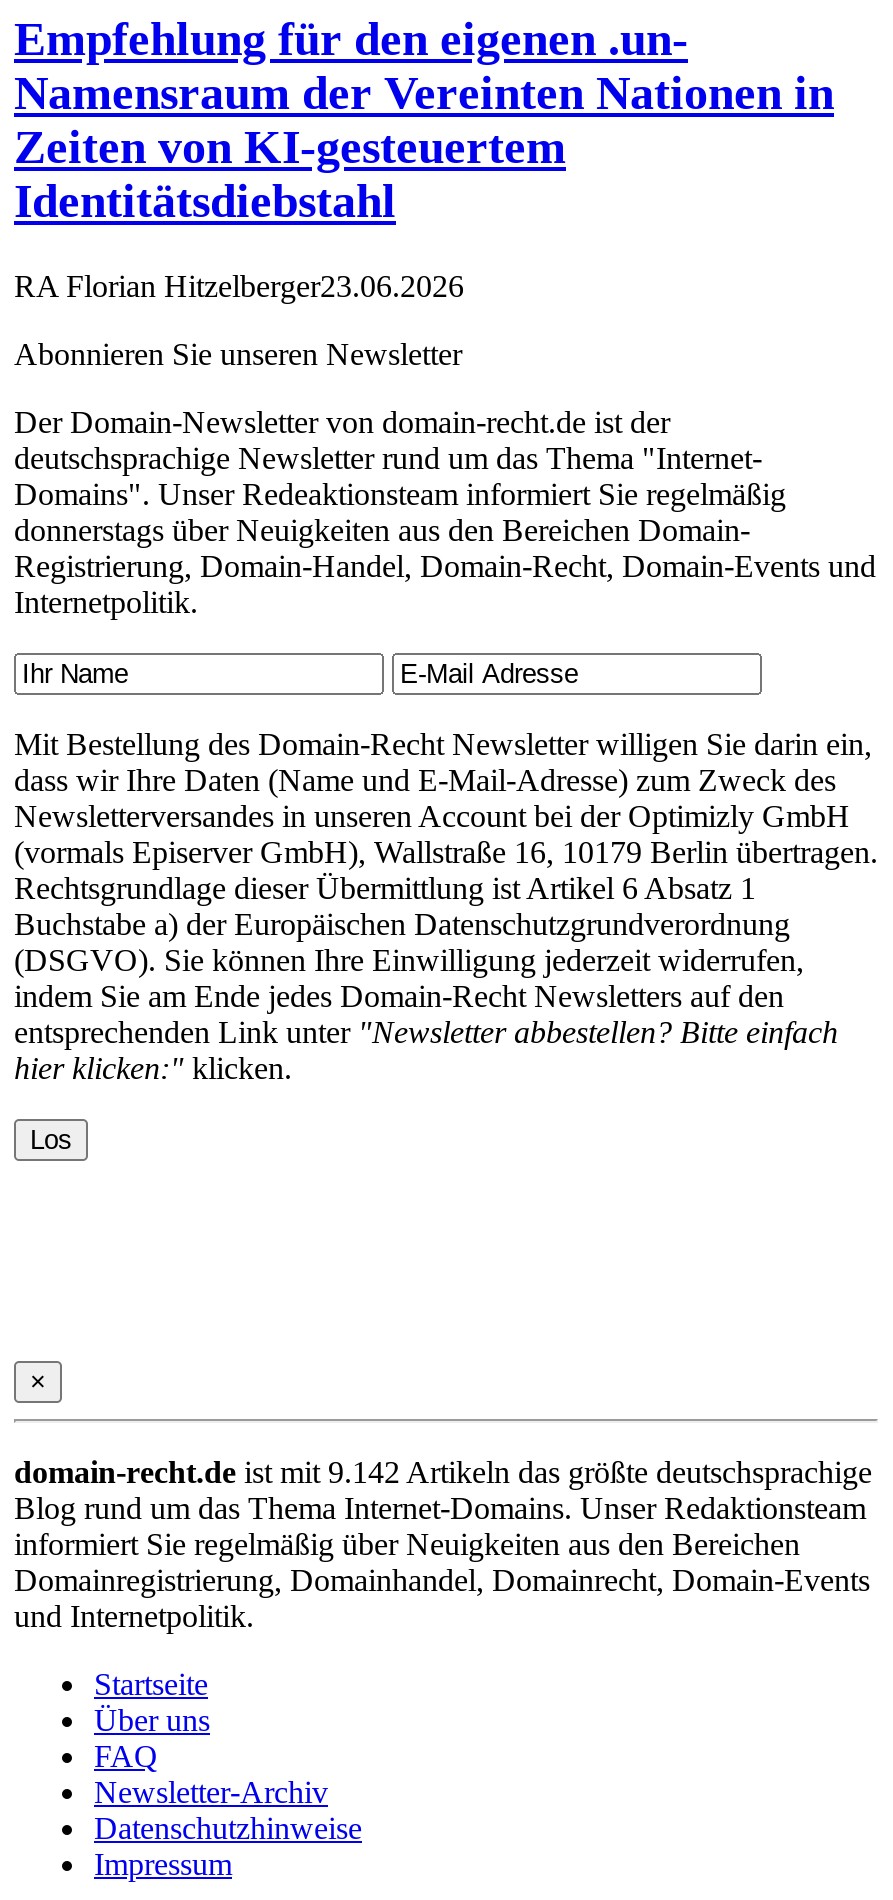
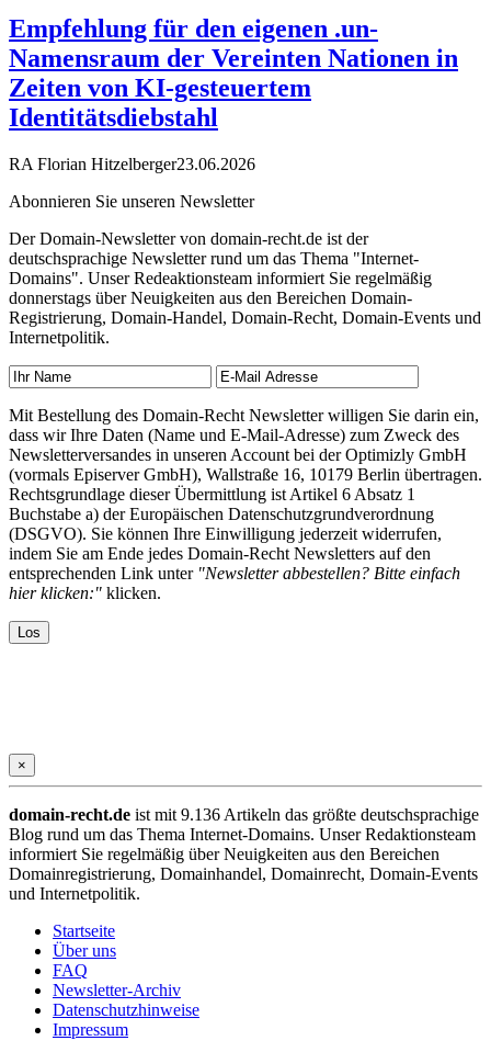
[14,1456,872,1490] domain-recht.de ist mit 9.142 Artikeln das größte deutschsprachige -> [9,806,479,824] domain-recht.de ist mit 9.136 Artikeln das größte deutschsprachige

